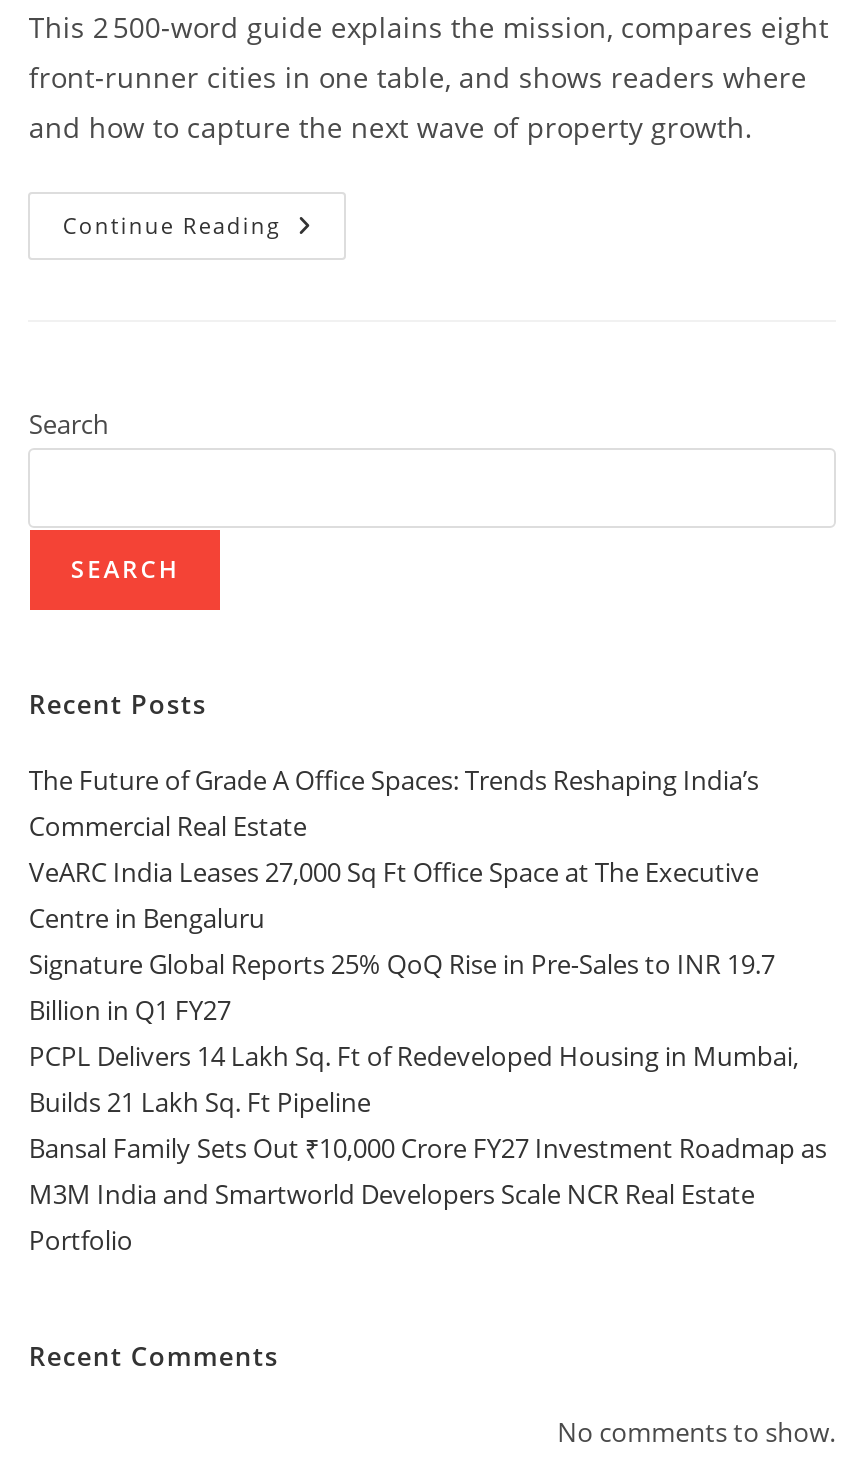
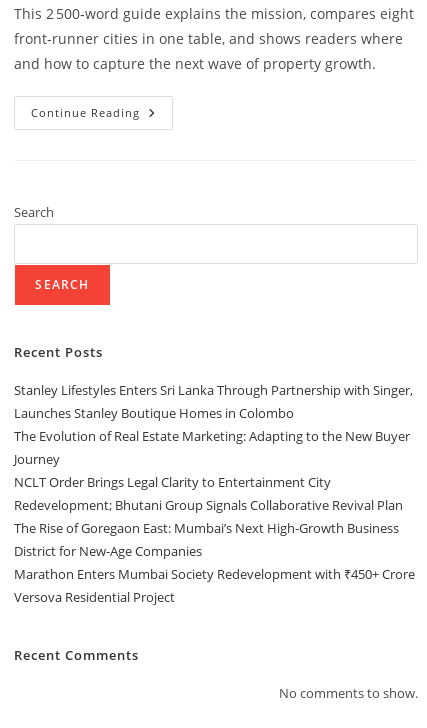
[29,763,827,1259] The Future of Grade A Office Spaces: Trends Reshaping India’s | Commercial Real Estate | VeARC India Leases 27,000 Sq Ft Office Space at The Executive | Centre in Bengaluru | Signature Global Reports 25% QoQ Rise in Pre-Sales to INR 19.7 | Billion in Q1 FY27 | PCPL Delivers 14 Lakh Sq. Ft of Redeveloped Housing in Mumbai, | Builds 21 Lakh Sq. Ft Pipeline | Bansal Family Sets Out ₹10,000 Crore FY27 Investment Roadmap as | M3M India and Smartworld Developers Scale NCR Real Estate | Portfolio -> [14,381,415,606] Stanley Lifestyles Enters Sri Lanka Through Partnership with Singer, | Launches Stanley Boutique Homes in Colombo | The Evolution of Real Estate Marketing: Adapting to the New Buyer | Journey | NCLT Order Brings Legal Clarity to Entertainment City | Redevelopment; Bhutani Group Signals Collaborative Revival Plan | The Rise of Goregaon East: Mumbai’s Next High-Growth Business | District for New-Age Companies | Marathon Enters Mumbai Society Redevelopment with ₹450+ Crore | Versova Residential Project

